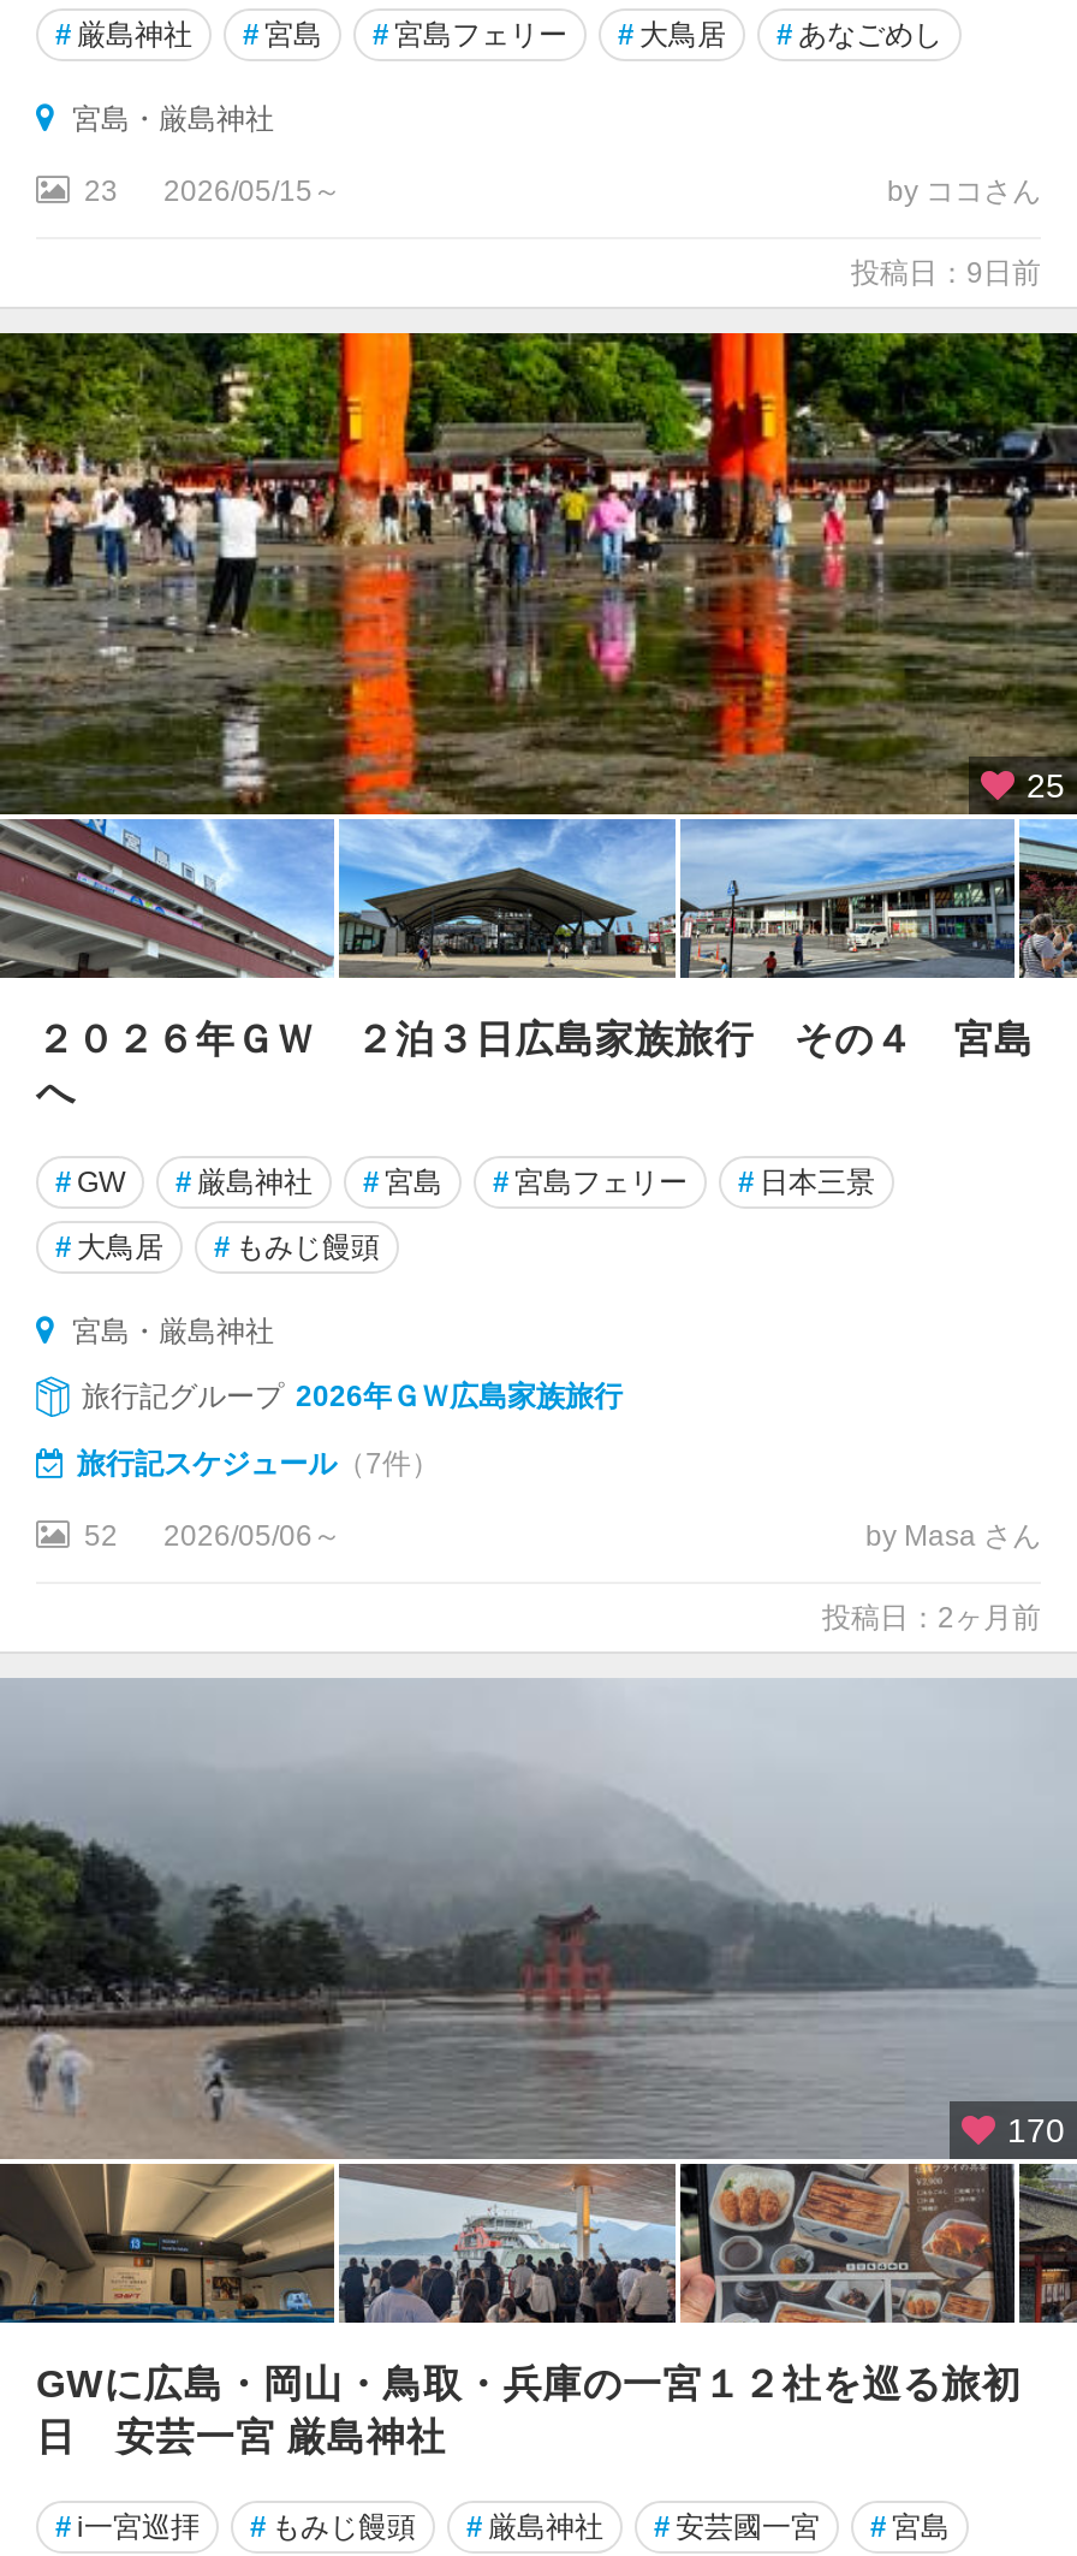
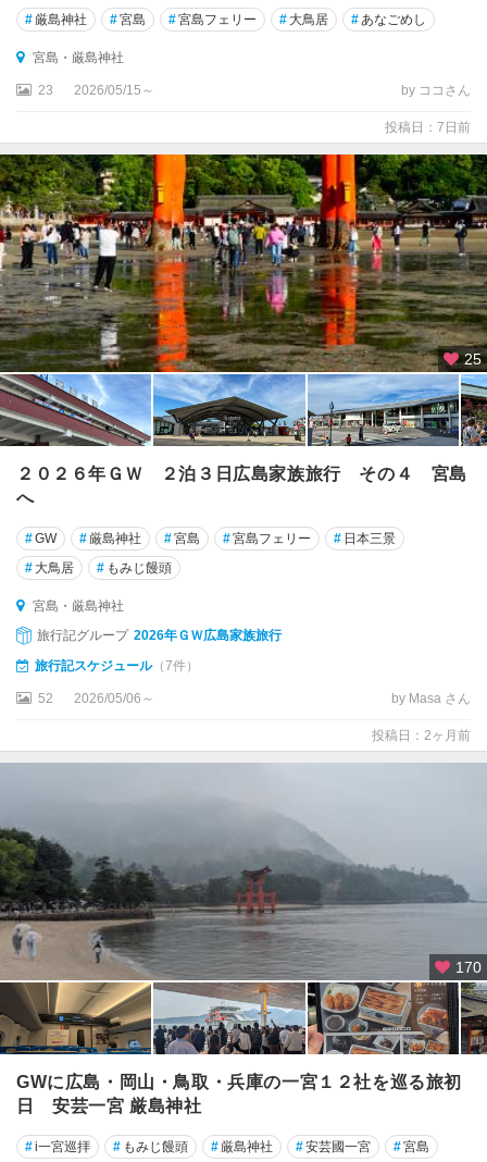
[851,256,1041,290] 投稿日：9日前 -> [385,120,471,135] 投稿日：7日前

